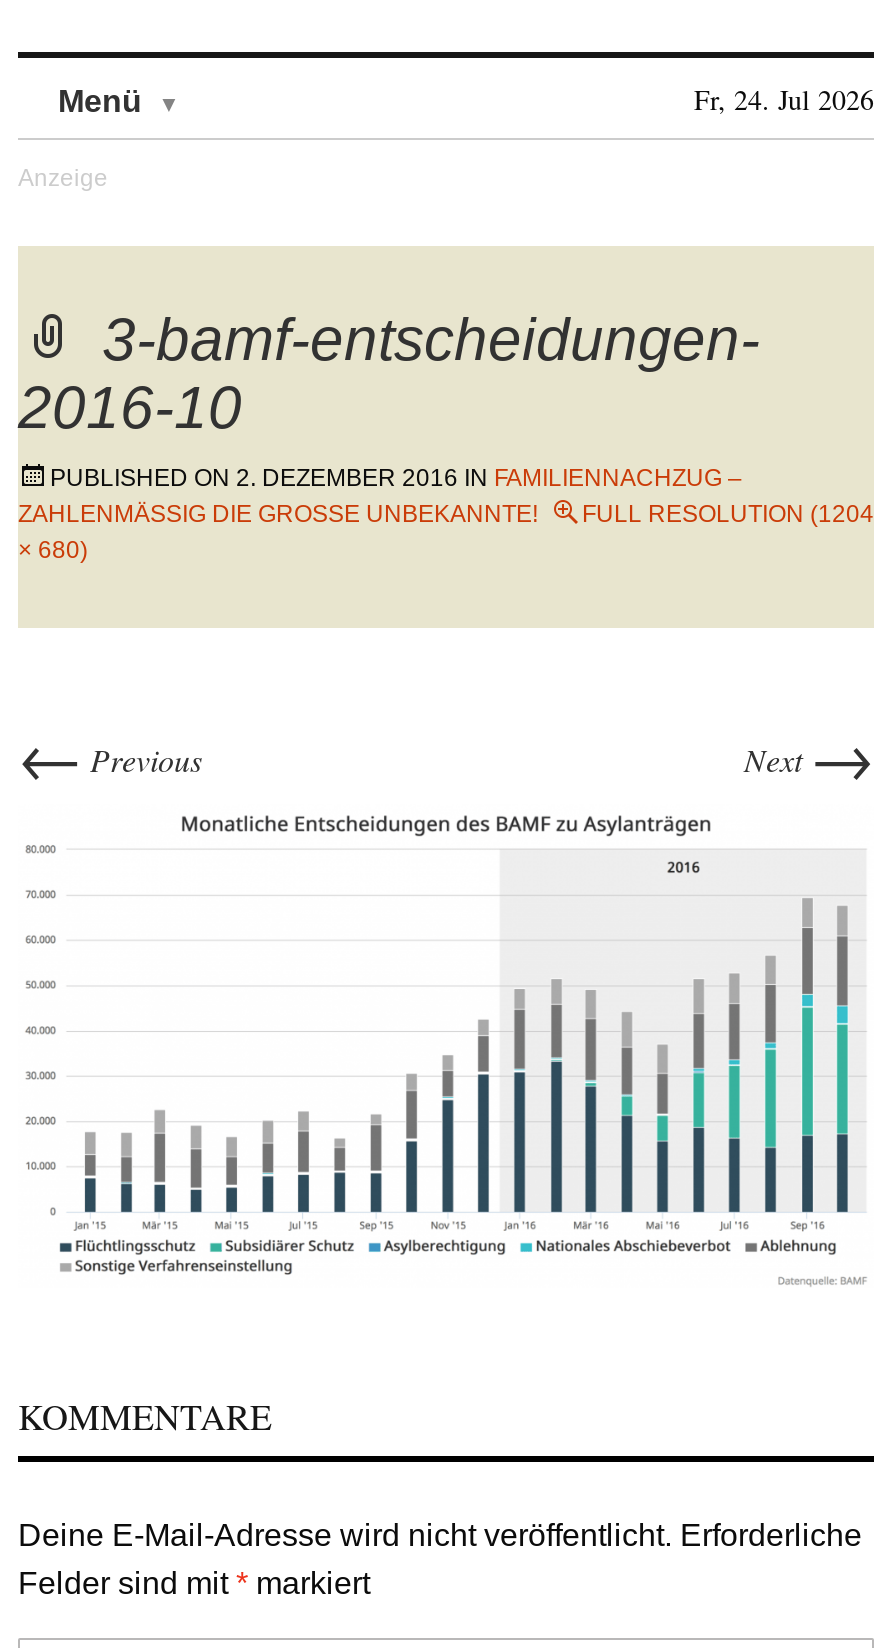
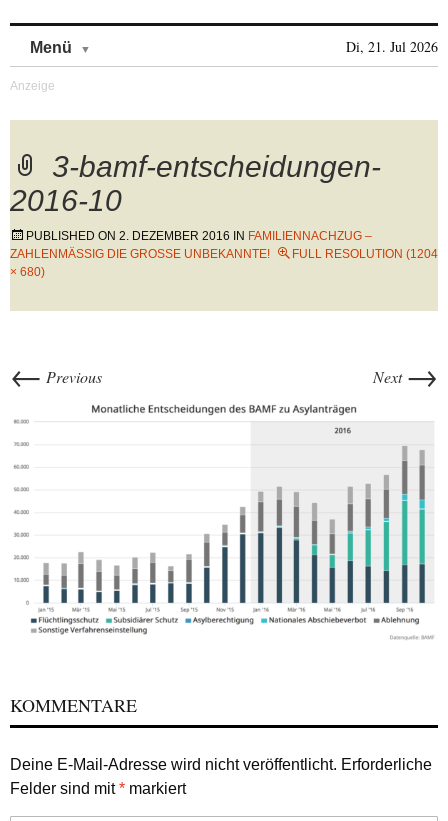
[694,80,874,118] Fr, 24. Jul 2026 -> [346,37,438,56] Di, 21. Jul 2026

